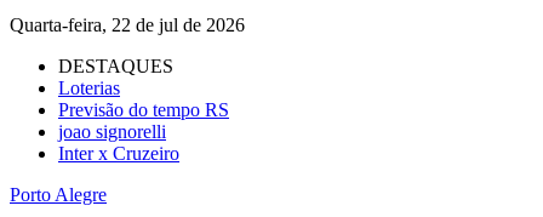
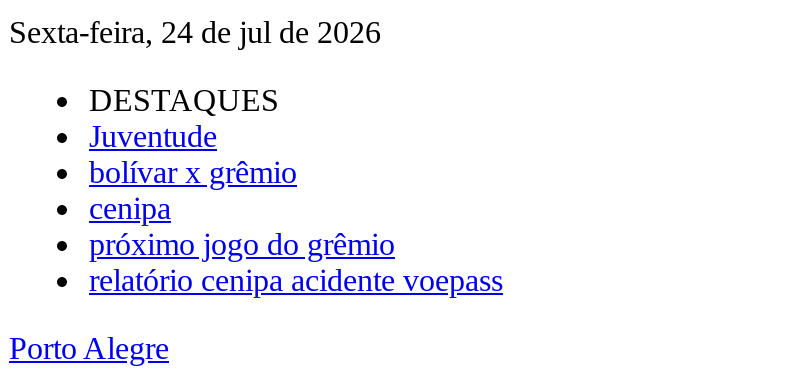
[10,15,245,35] Quarta-feira, 22 de jul de 2026 -> [9,15,381,49] Sexta-feira, 24 de jul de 2026
[58,78,229,164] Loterias | Previsão do tempo RS | joao signorelli | Inter x Cruzeiro -> [89,119,503,297] Juventude | bolívar x grêmio | cenipa | próximo jogo do grêmio | relatório cenipa acidente voepass

